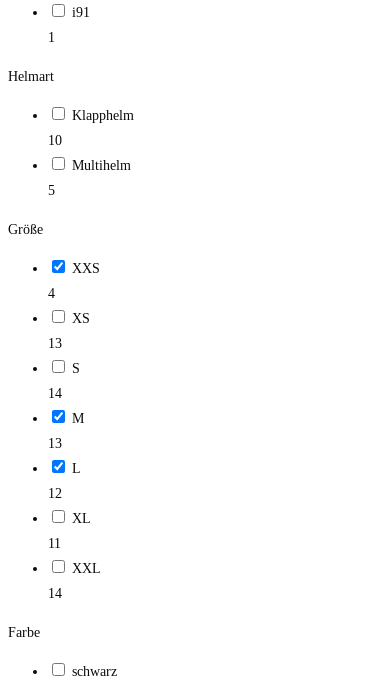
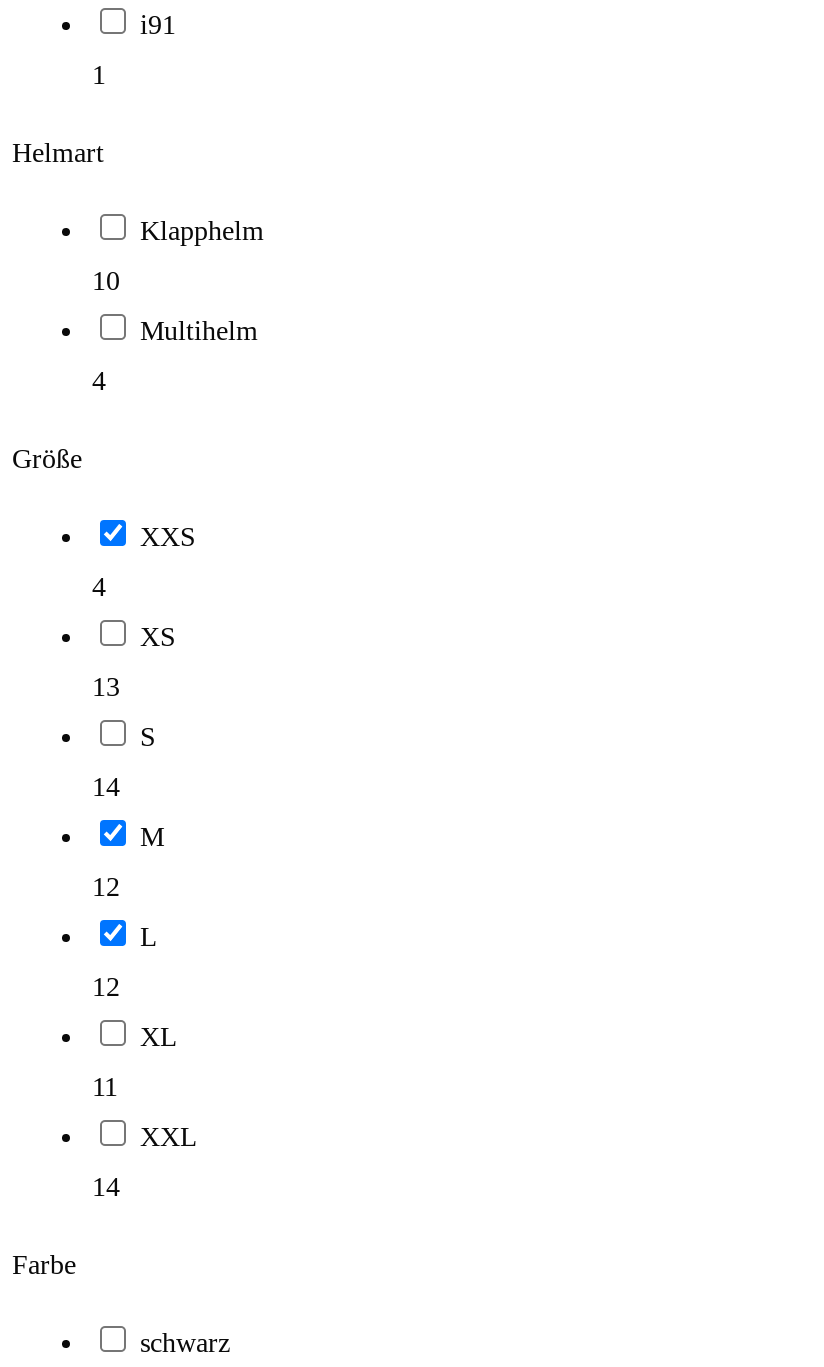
[48,183,55,198] 5 -> [92,366,106,396] 4
[48,436,62,451] 13 -> [92,872,120,902] 12

